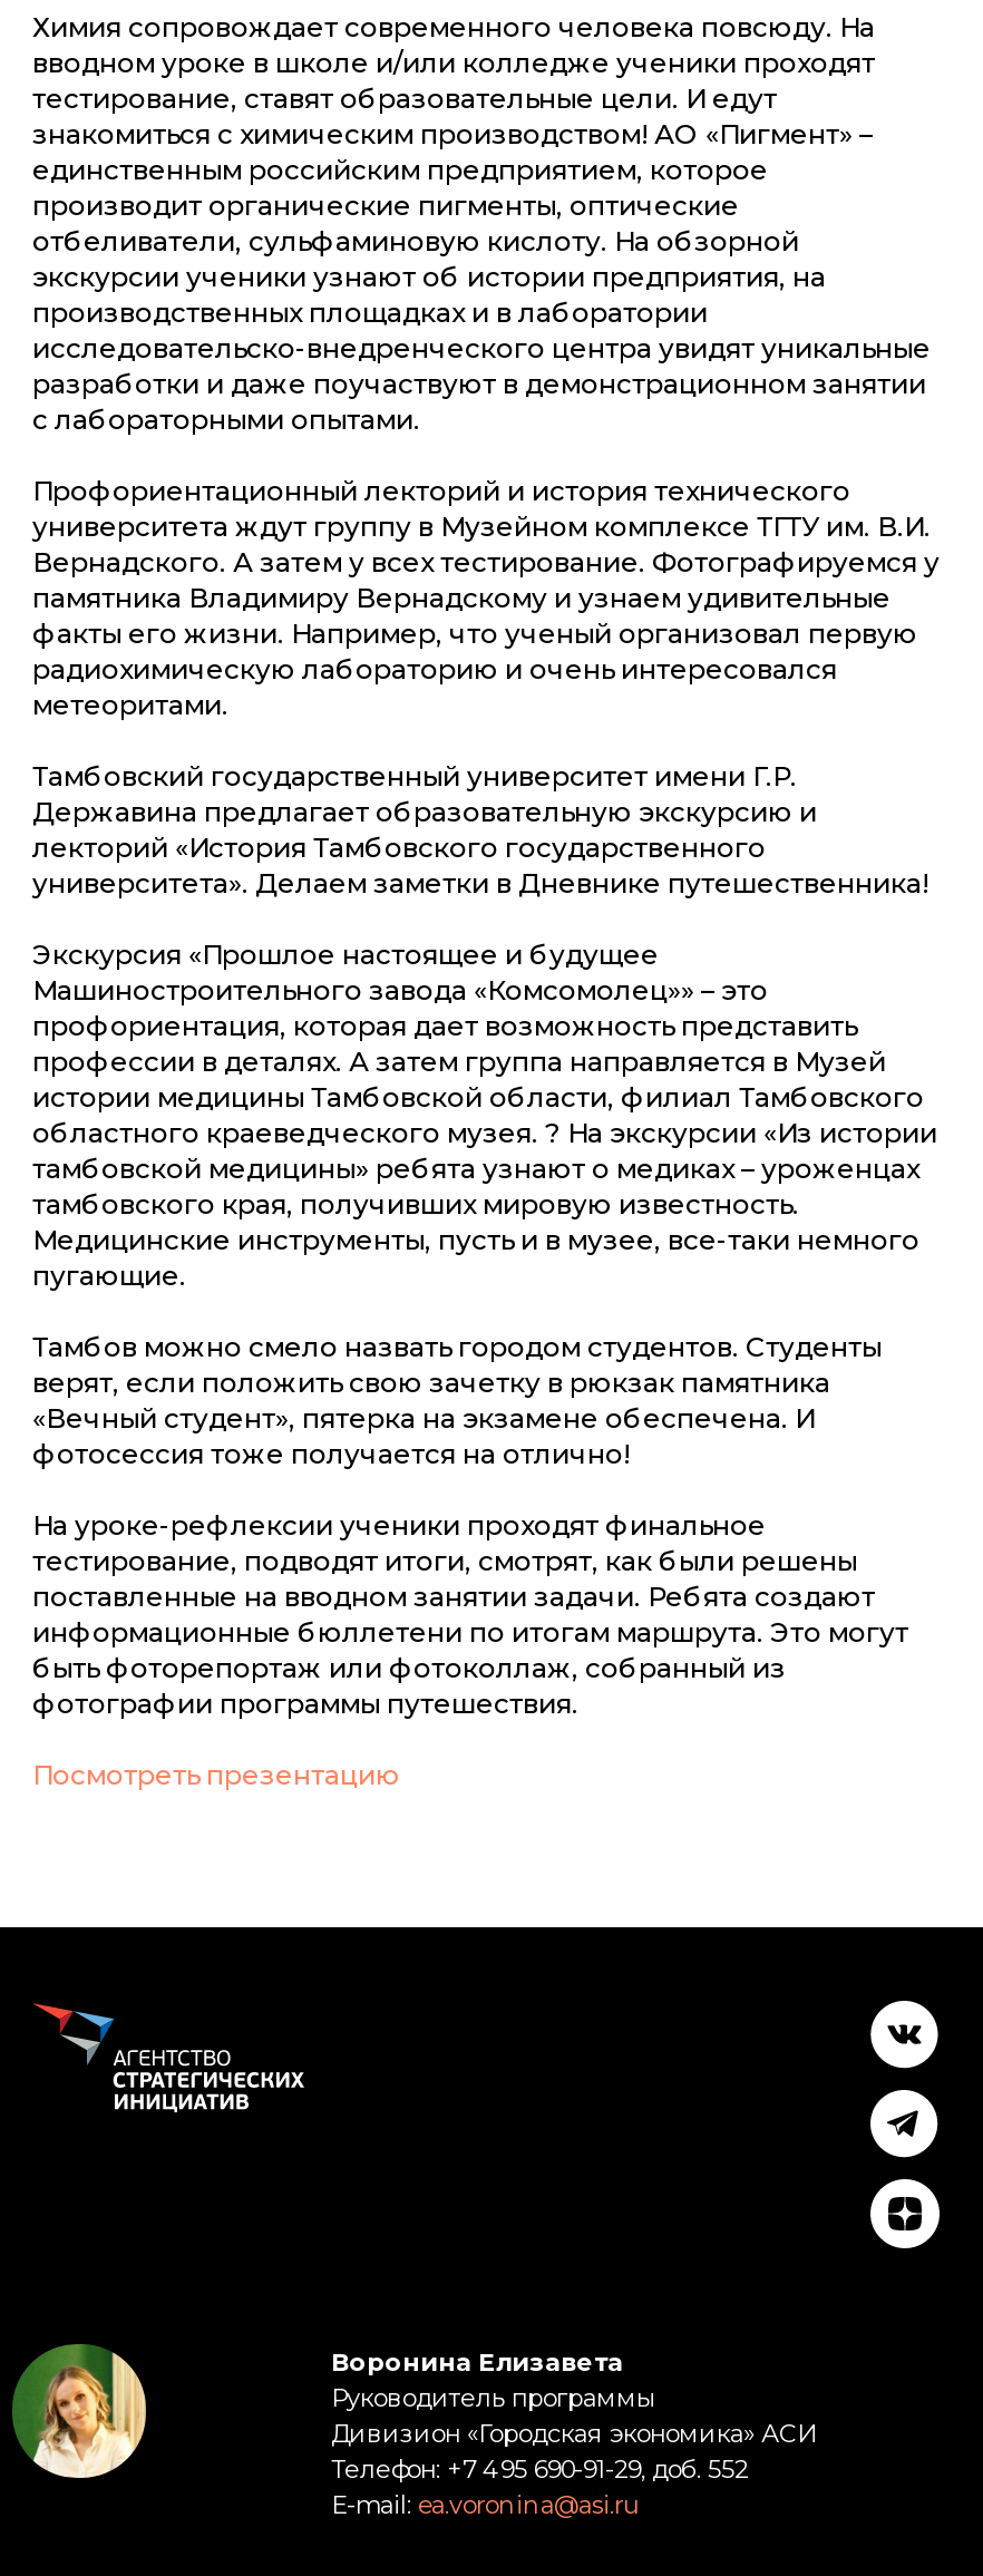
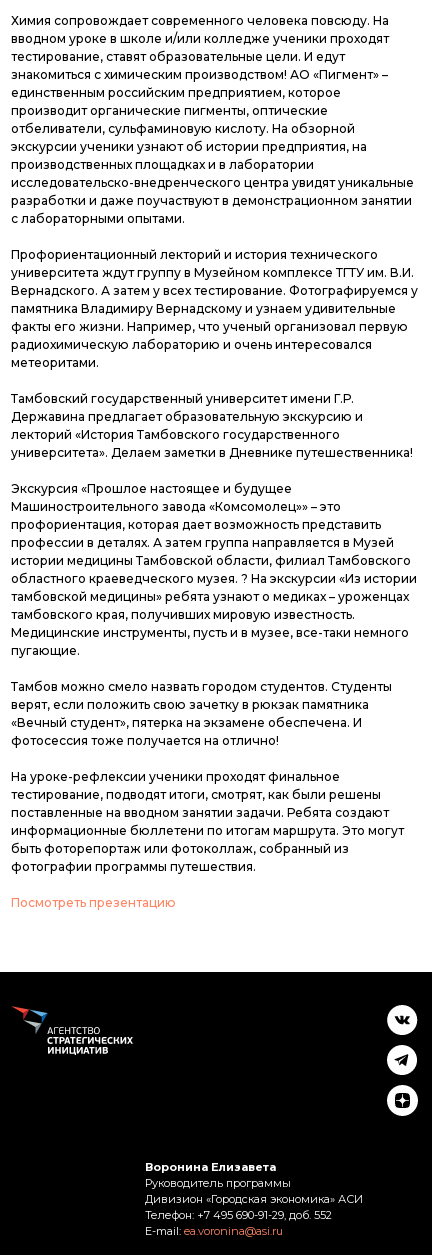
[10,2342,148,2480] [image] -> none

